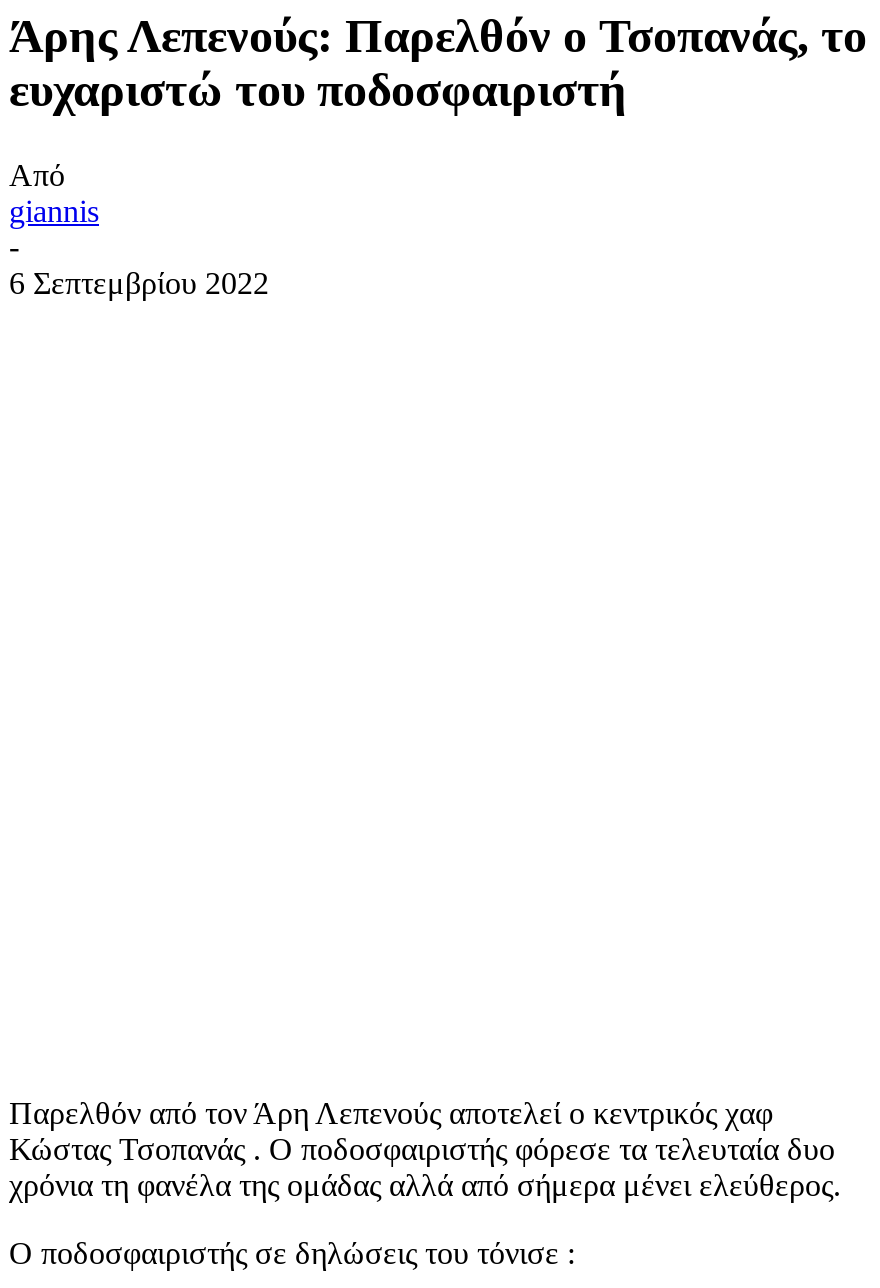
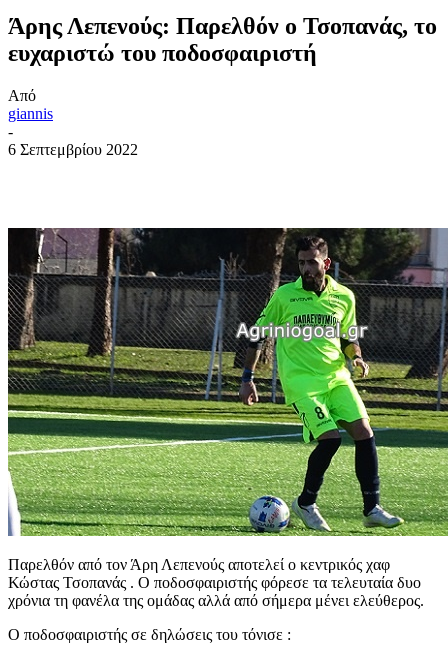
none -> [7,227,445,537] [image]

